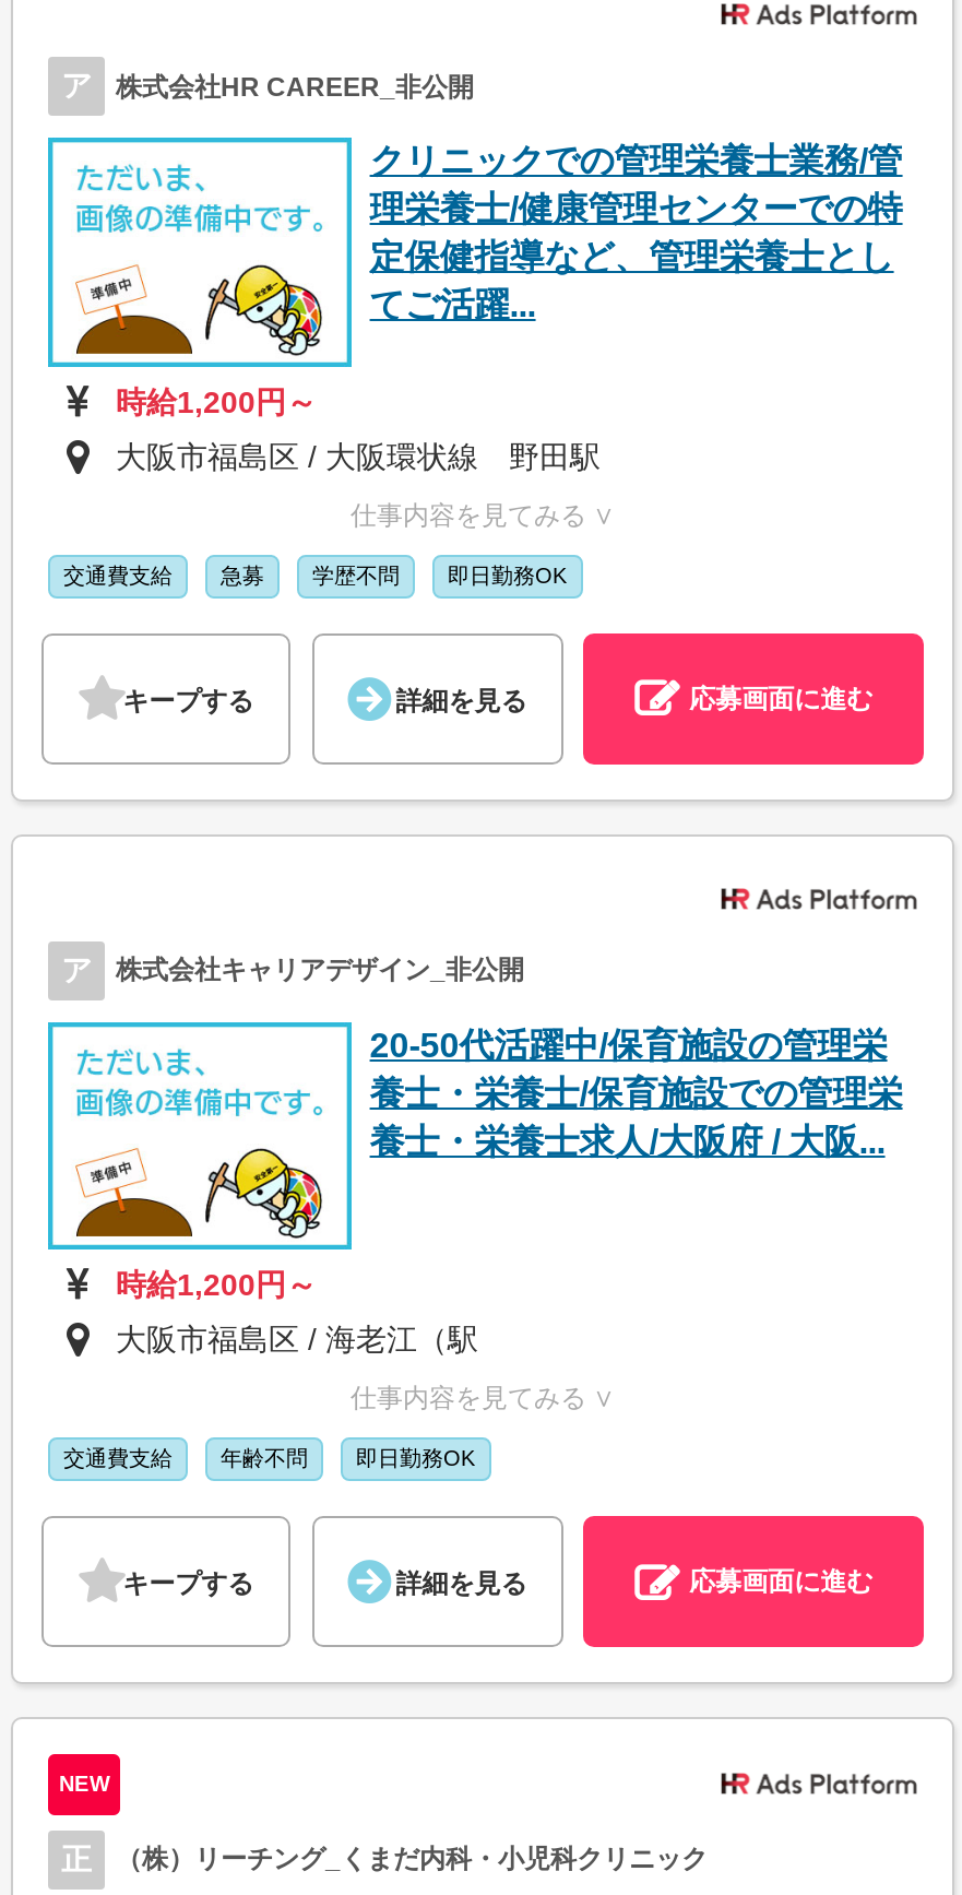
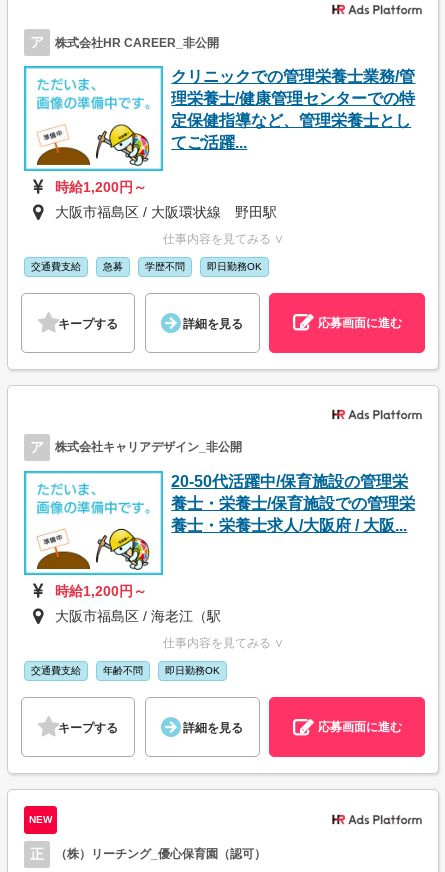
[116,1845,708,1875] （株）リーチング_くまだ内科・小児科クリニック -> [55,847,266,861] （株）リーチング_優心保育園（認可）

